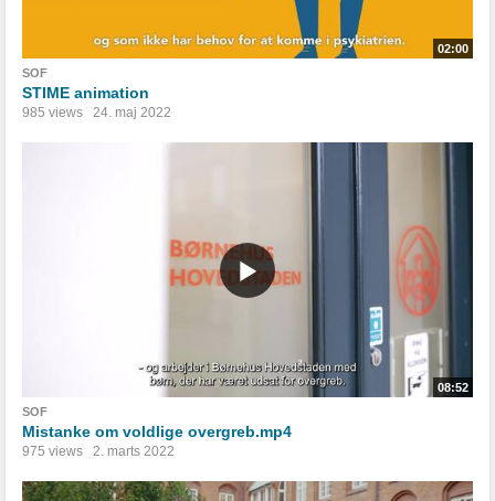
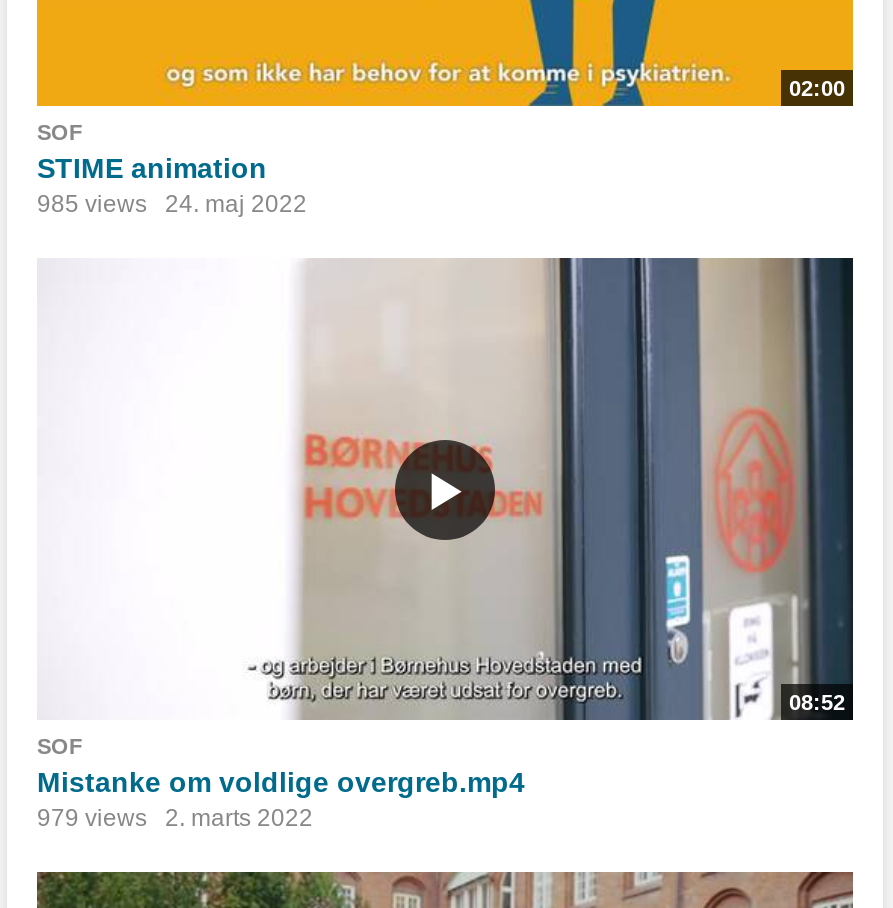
[22,444,175,460] 975 views 2. marts 2022 -> [37,805,313,833] 979 views 2. marts 2022

